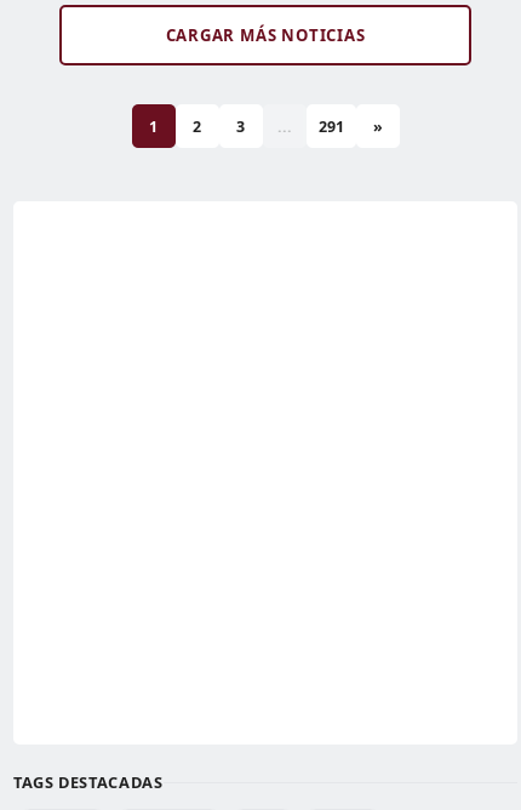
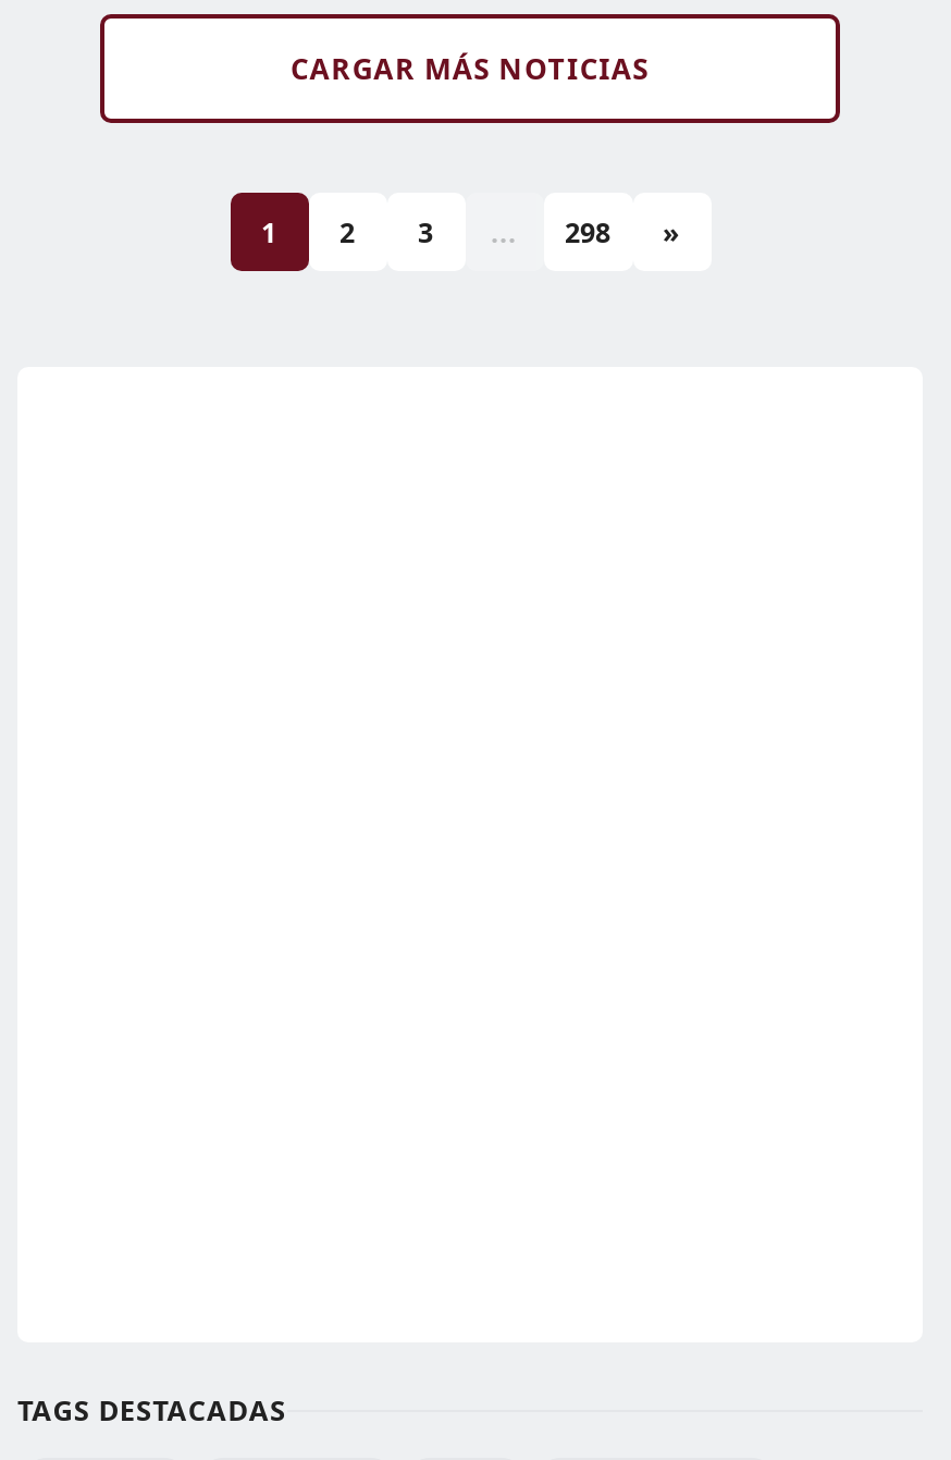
[318,116,343,136] 291 -> [565,213,610,250] 298

